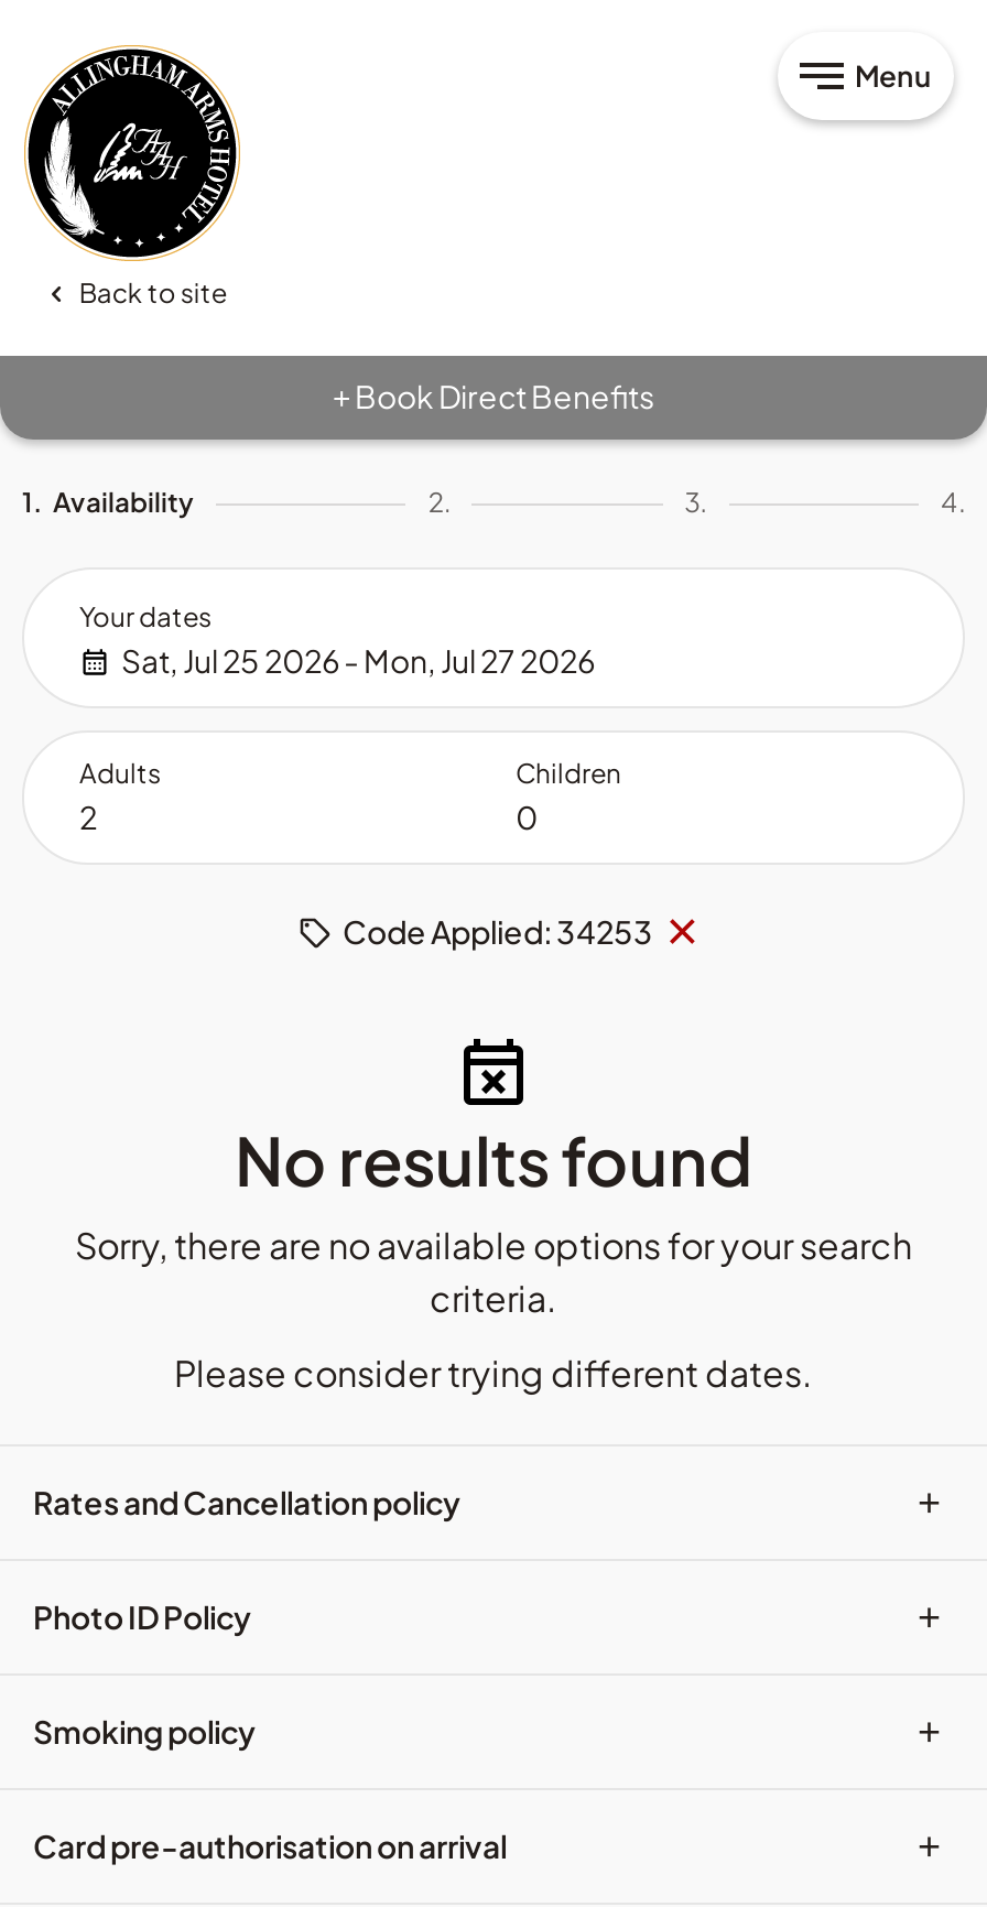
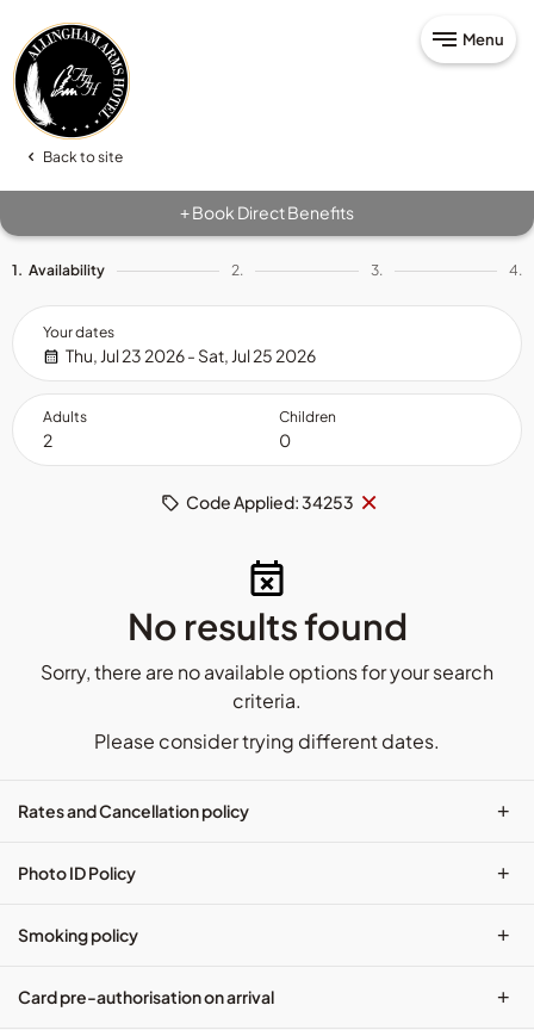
[121,640,595,680] Sat, Jul 25 2026 - Mon, Jul 27 2026 -> [66,345,316,366] Thu, Jul 23 2026 - Sat, Jul 25 2026

